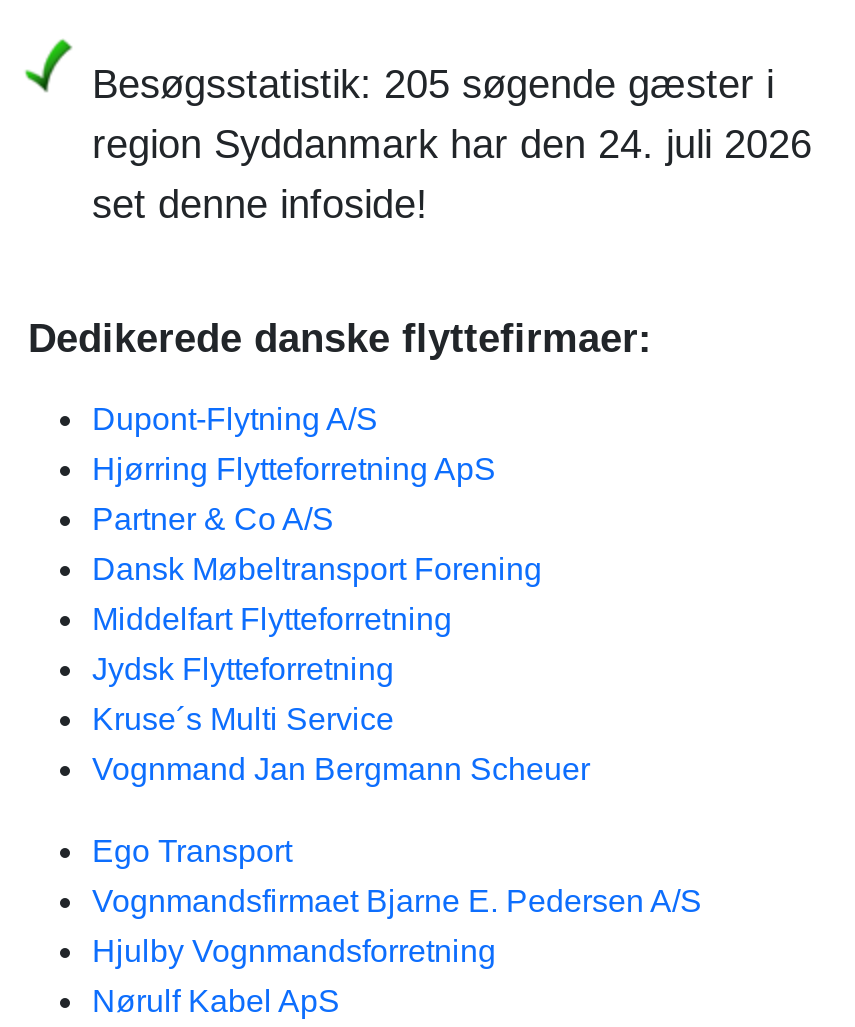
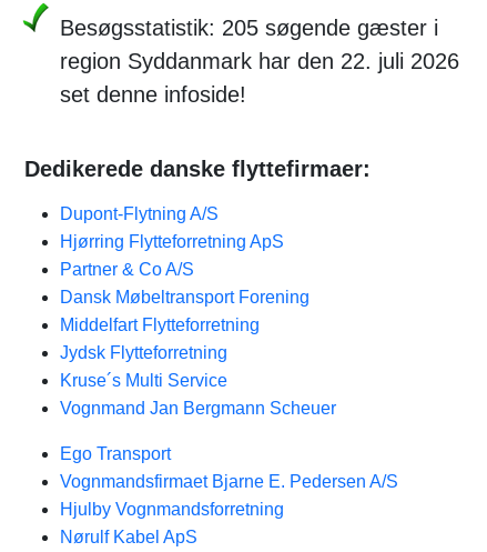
[92,122,812,166] region Syddanmark har den 24. juli 2026 -> [60,49,459,73] region Syddanmark har den 22. juli 2026

